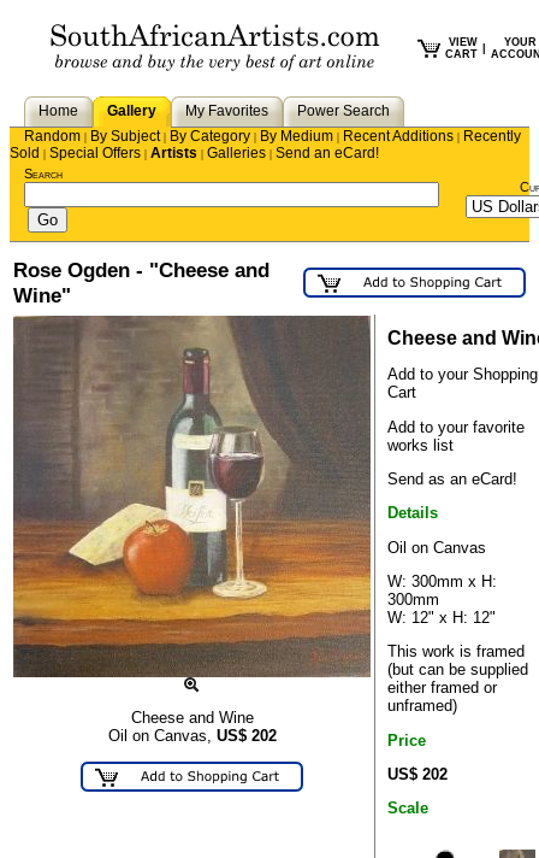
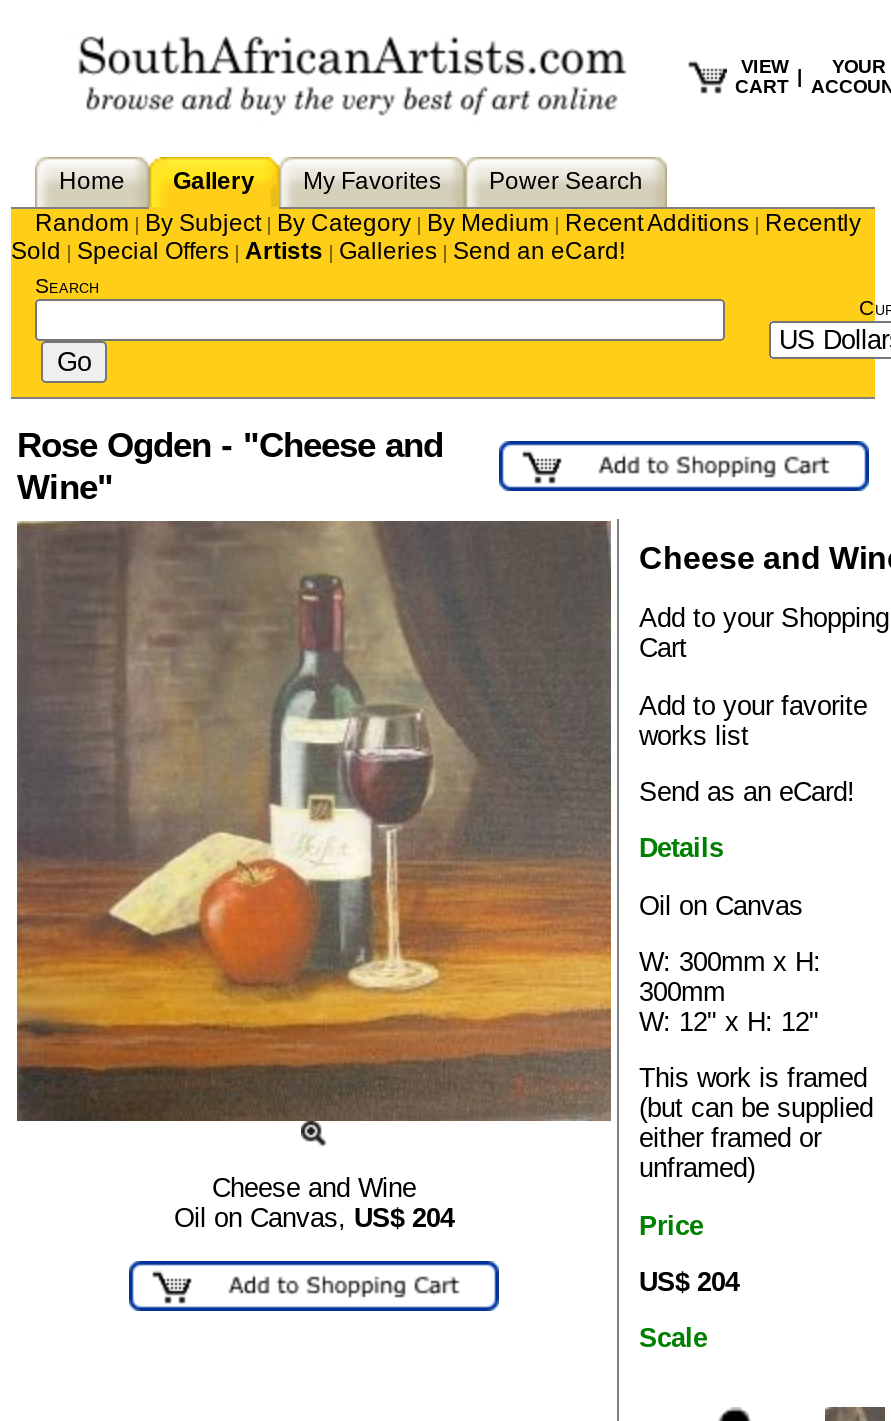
[108,727,276,745] Oil on Canvas, US$202 -> [174,1204,454,1234] Oil on Canvas, US$204
[387,765,448,783] US$ 202 -> [639,1267,739,1297] US$ 204

